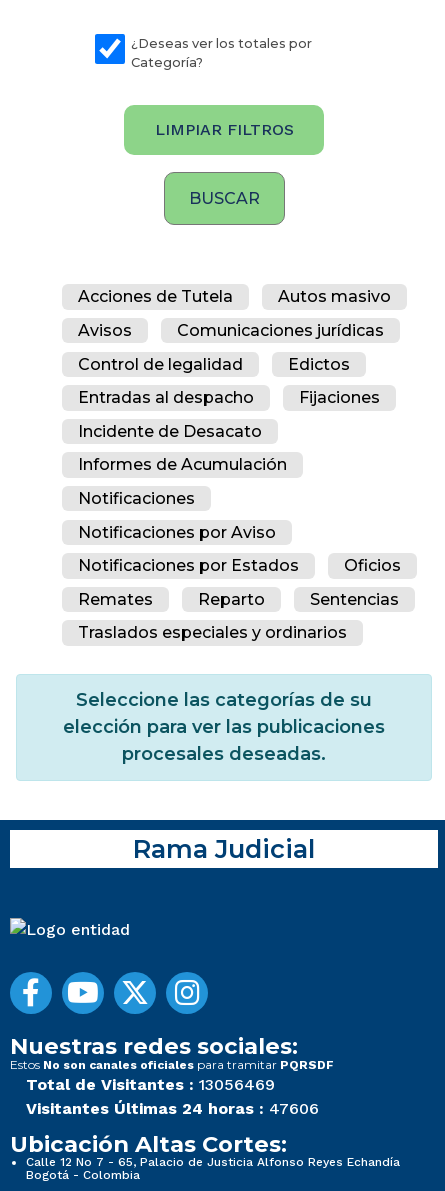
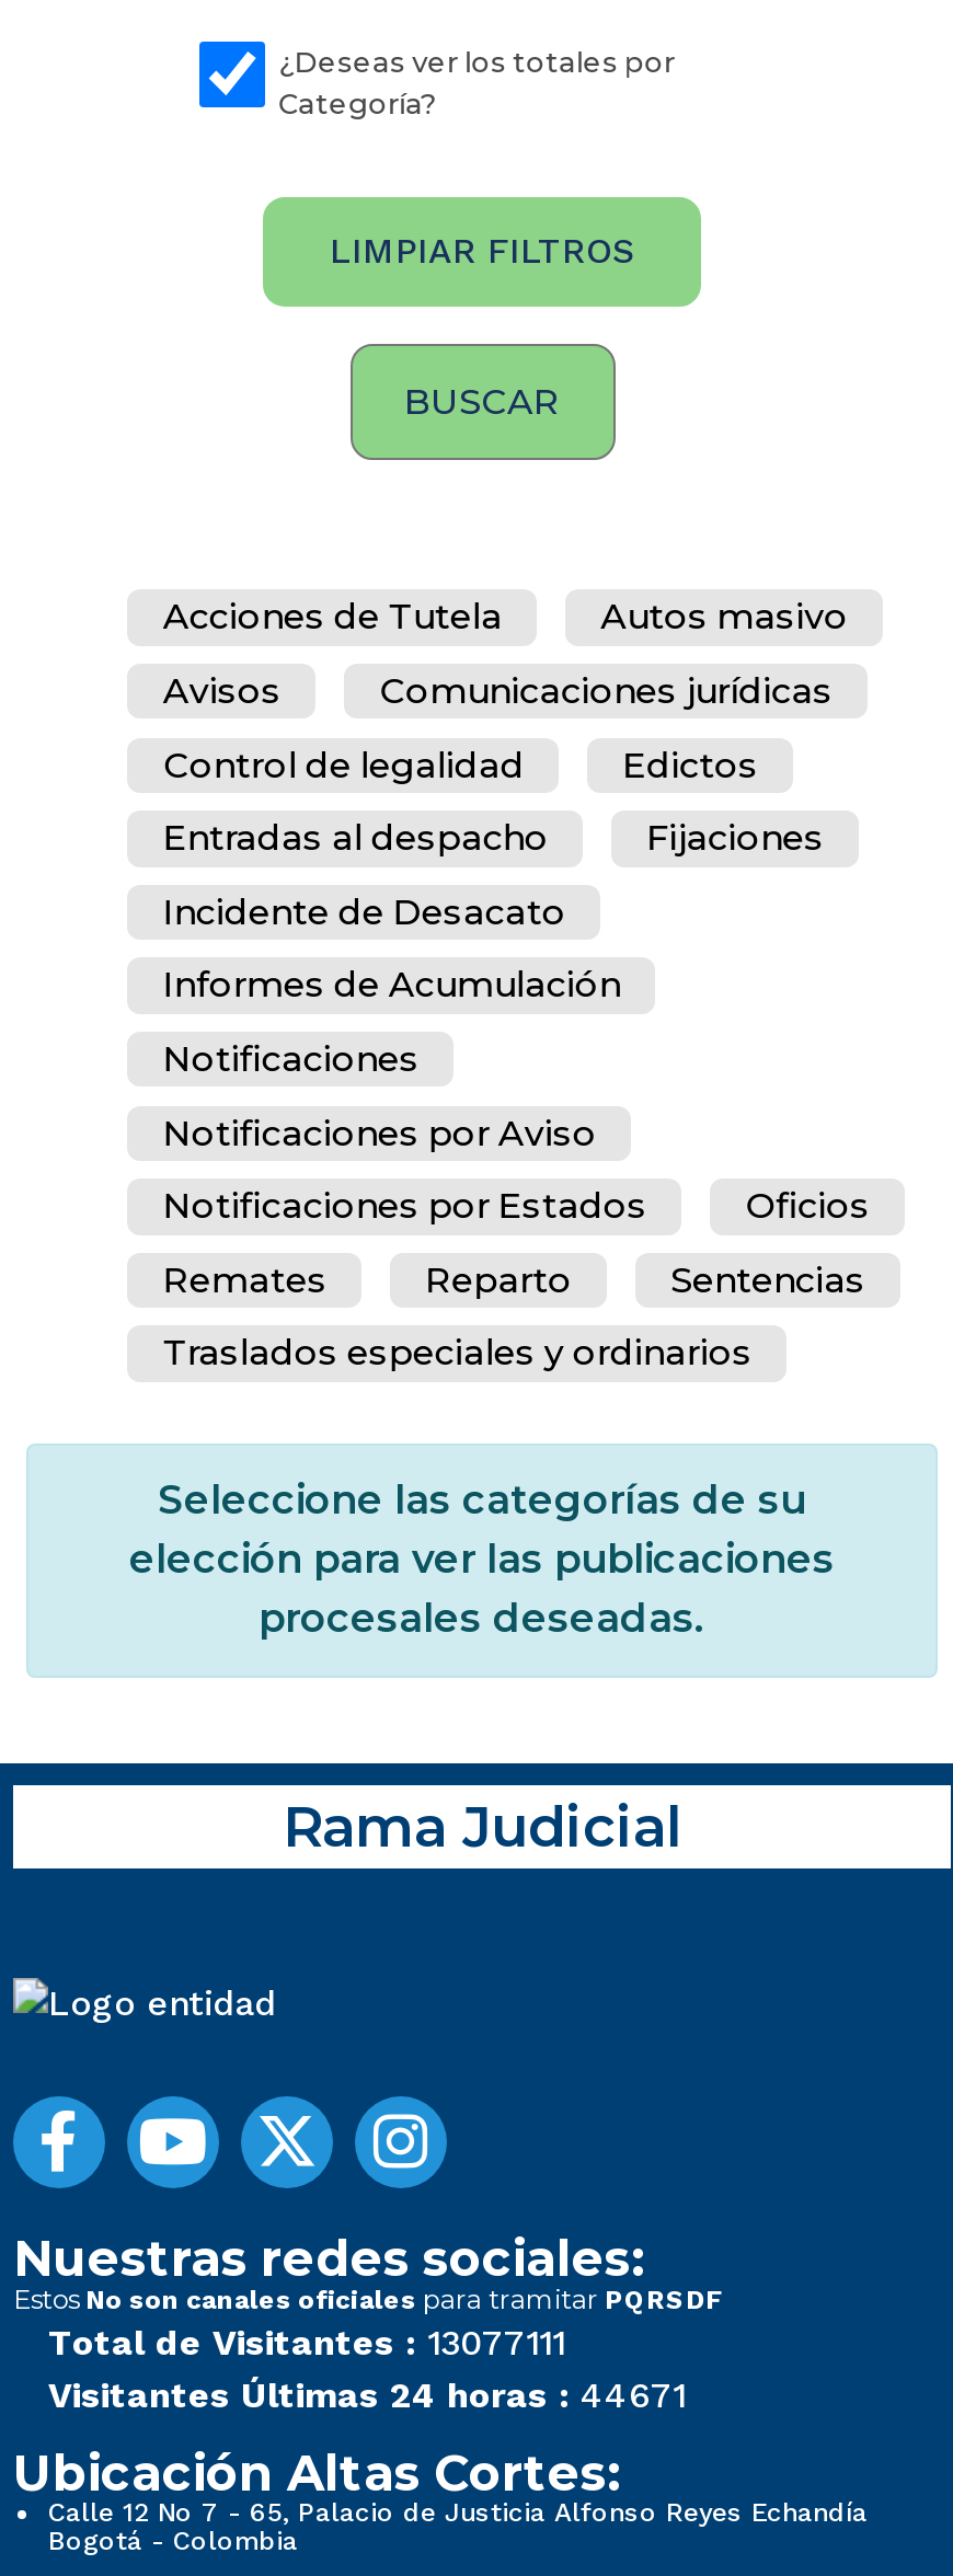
[26,1075,275,1094] Total de Visitantes : 13056469 -> [48,2323,565,2364] Total de Visitantes : 13077111
[26,1099,319,1118] Visitantes Últimas 24 horas : 47606 -> [48,2375,686,2417] Visitantes Últimas 24 horas : 44671

